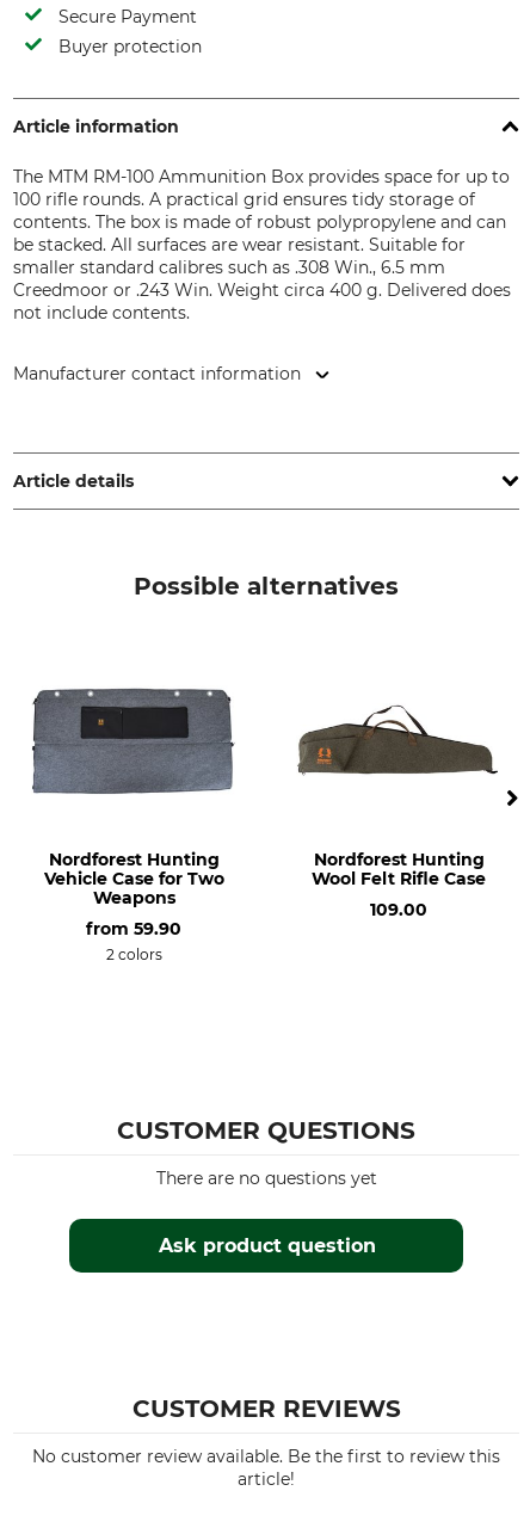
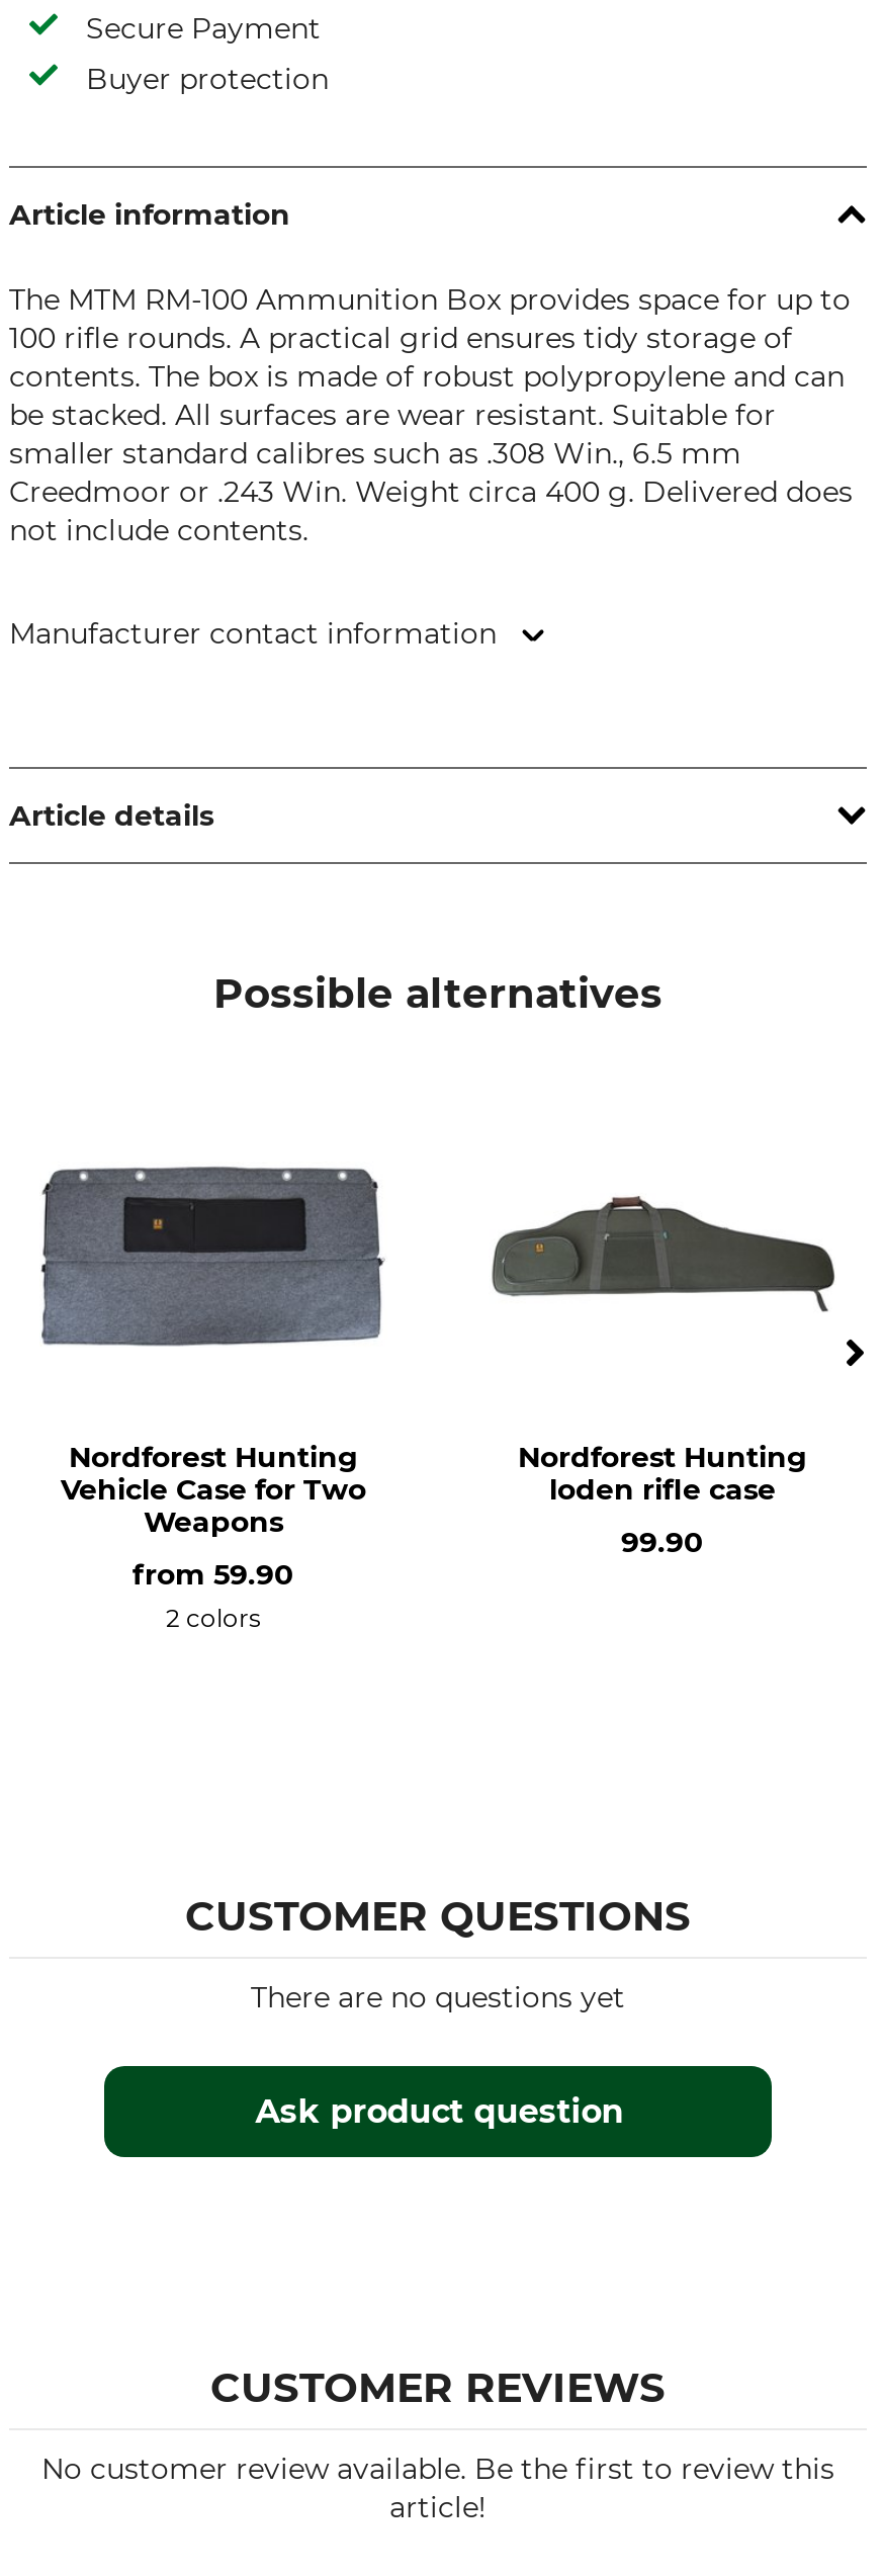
[297,704,500,775] [image] -> [493,1196,836,1311] [image]
[312,868,486,920] Wool Felt Rifle Case | 109.00 -> [549,1471,776,1560] loden rifle case | 99.90

